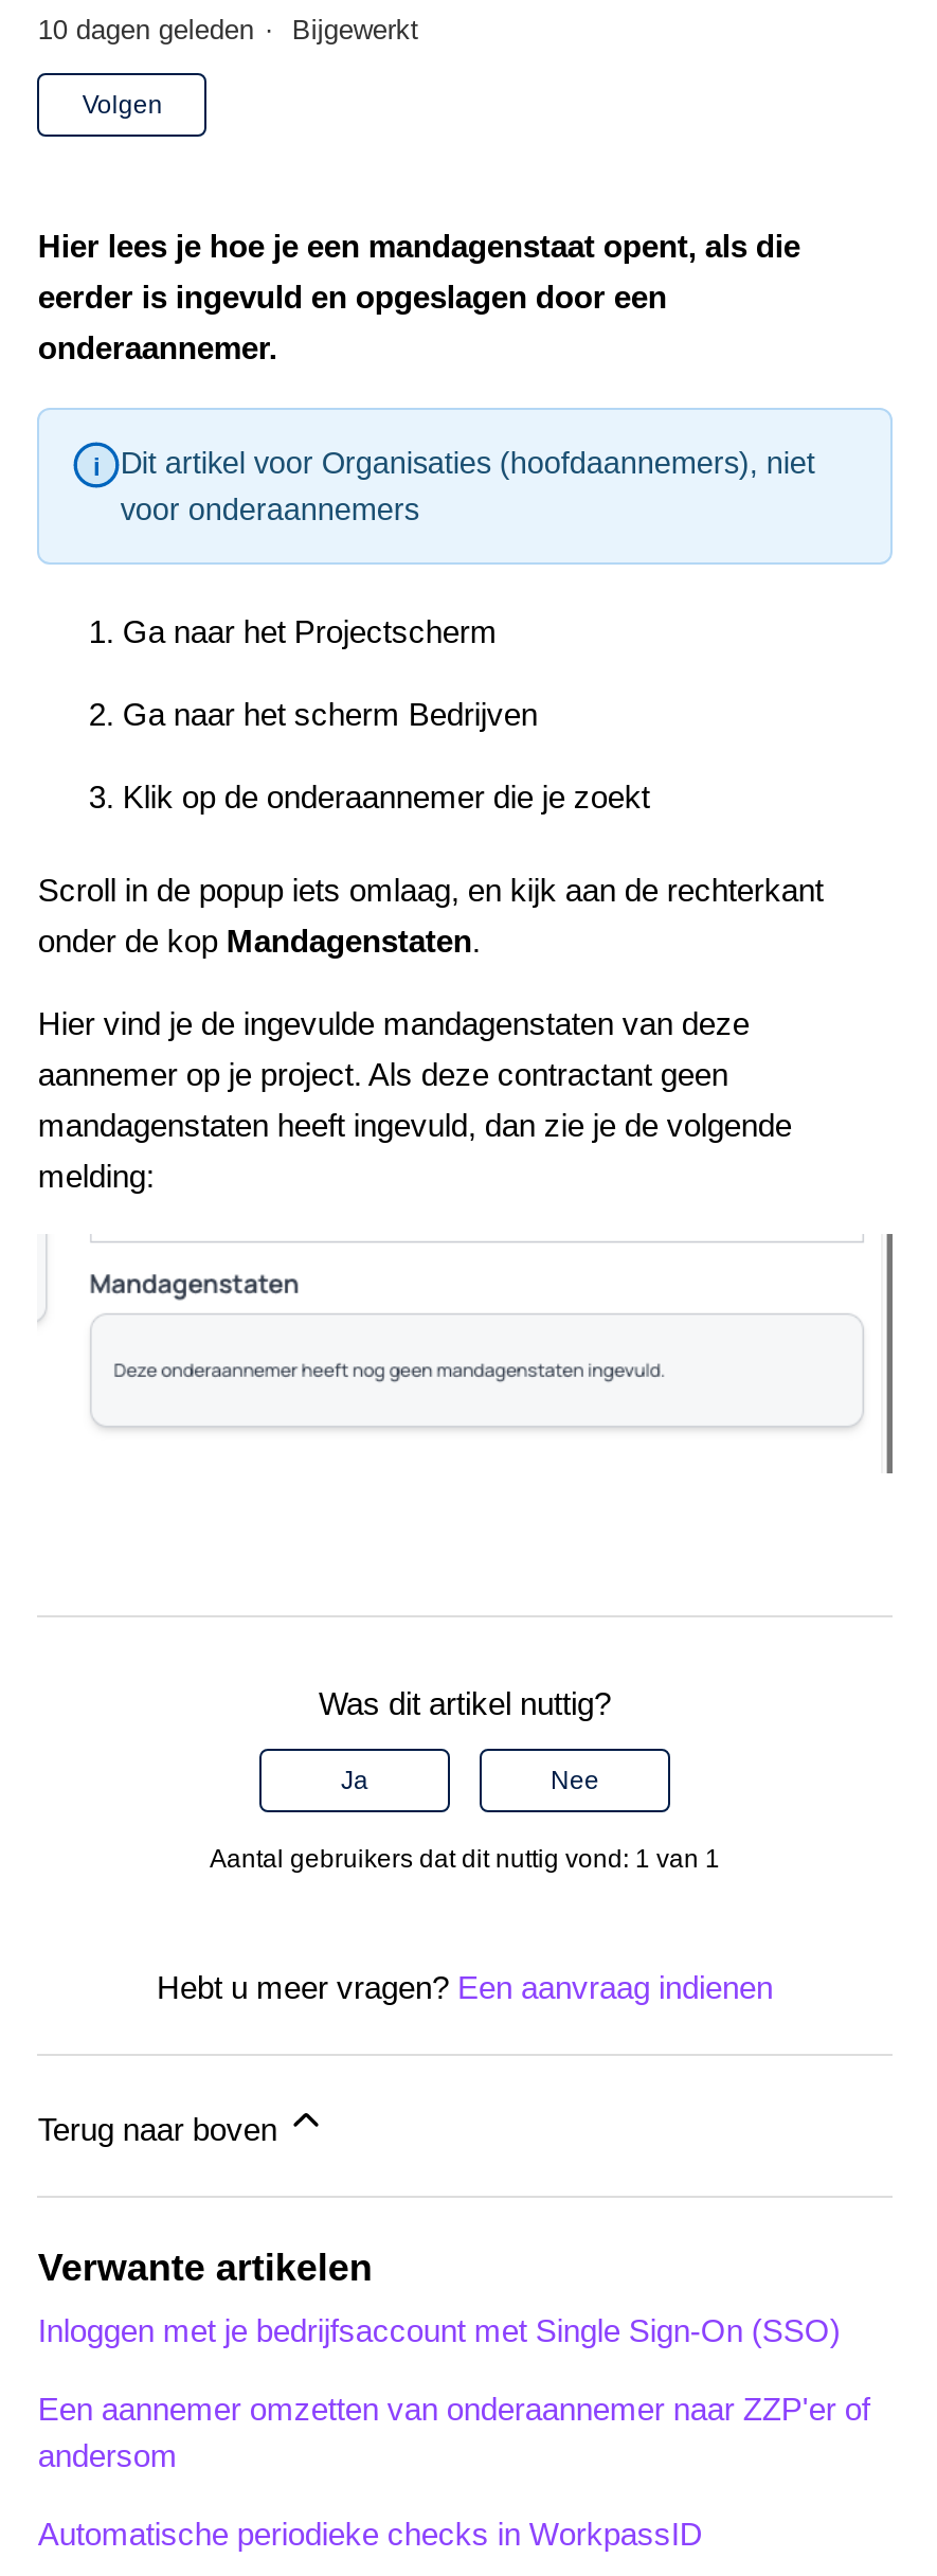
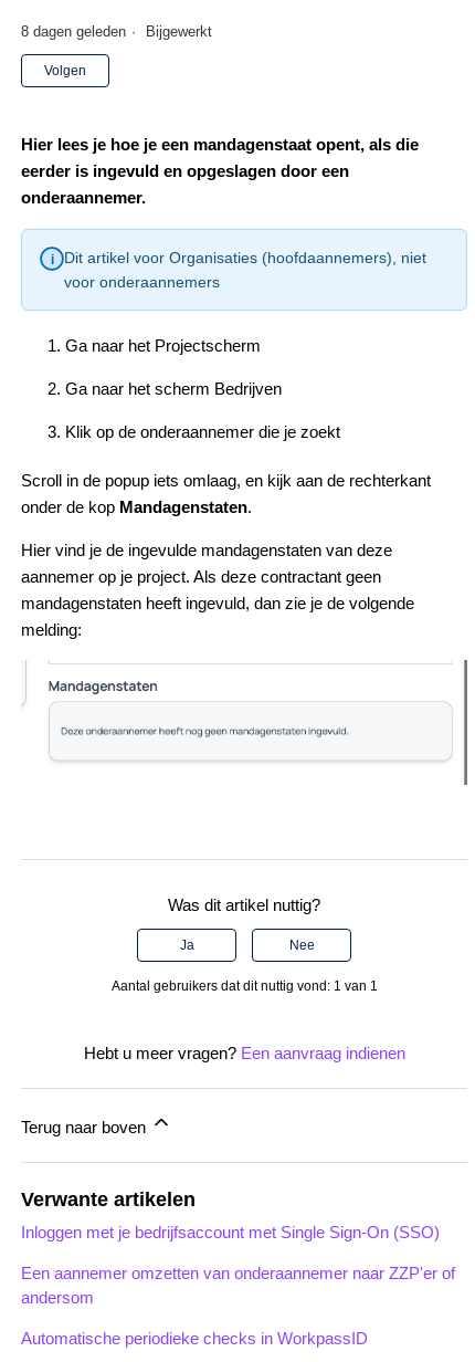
[38,15,254,47] 10 dagen geleden -> [21,24,126,40] 8 dagen geleden

